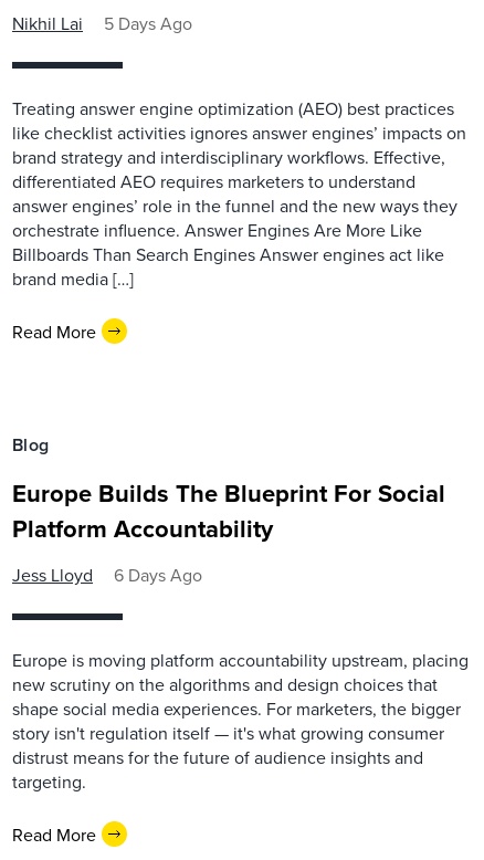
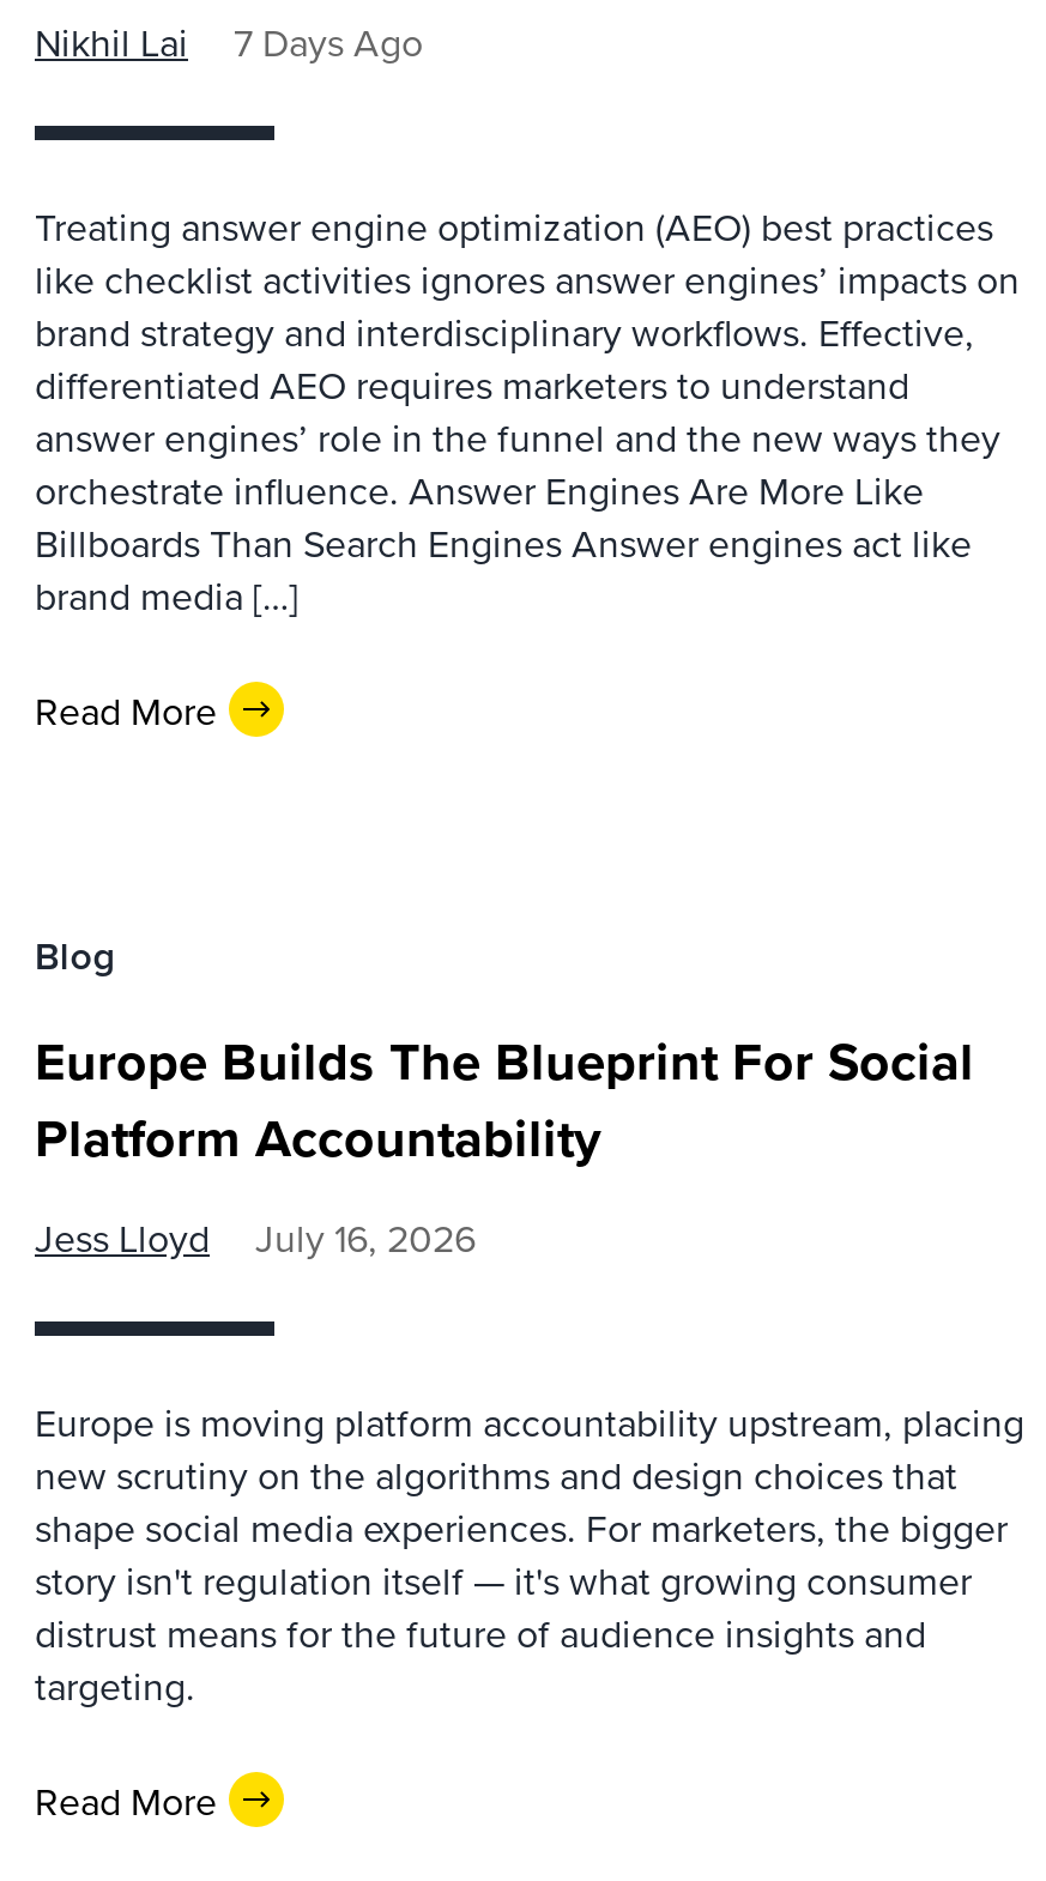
[12,11,192,35] Nikhil Lai 5 Days Ago -> [35,16,423,68] Nikhil Lai 7 Days Ago
[12,563,202,587] Jess Lloyd 6 Days Ago -> [35,1211,476,1264] Jess Lloyd July 16, 2026

